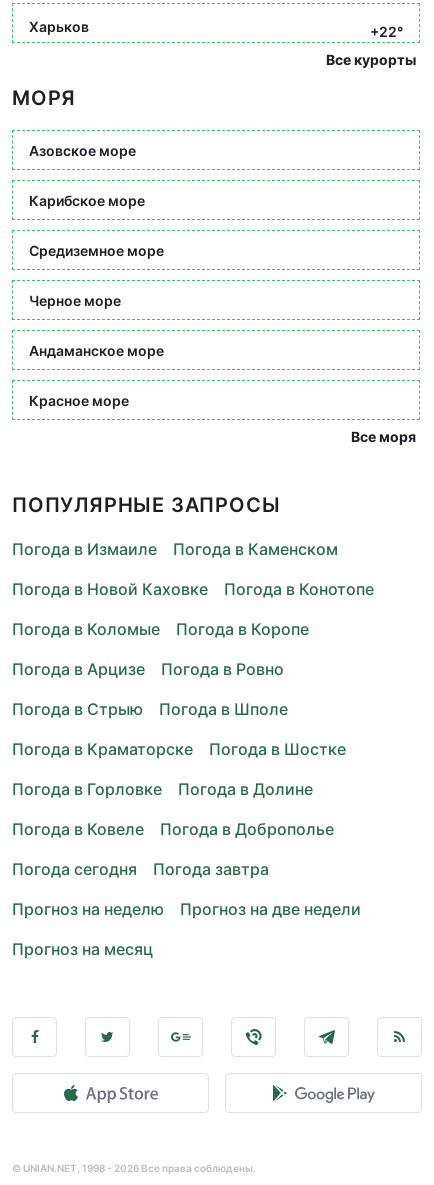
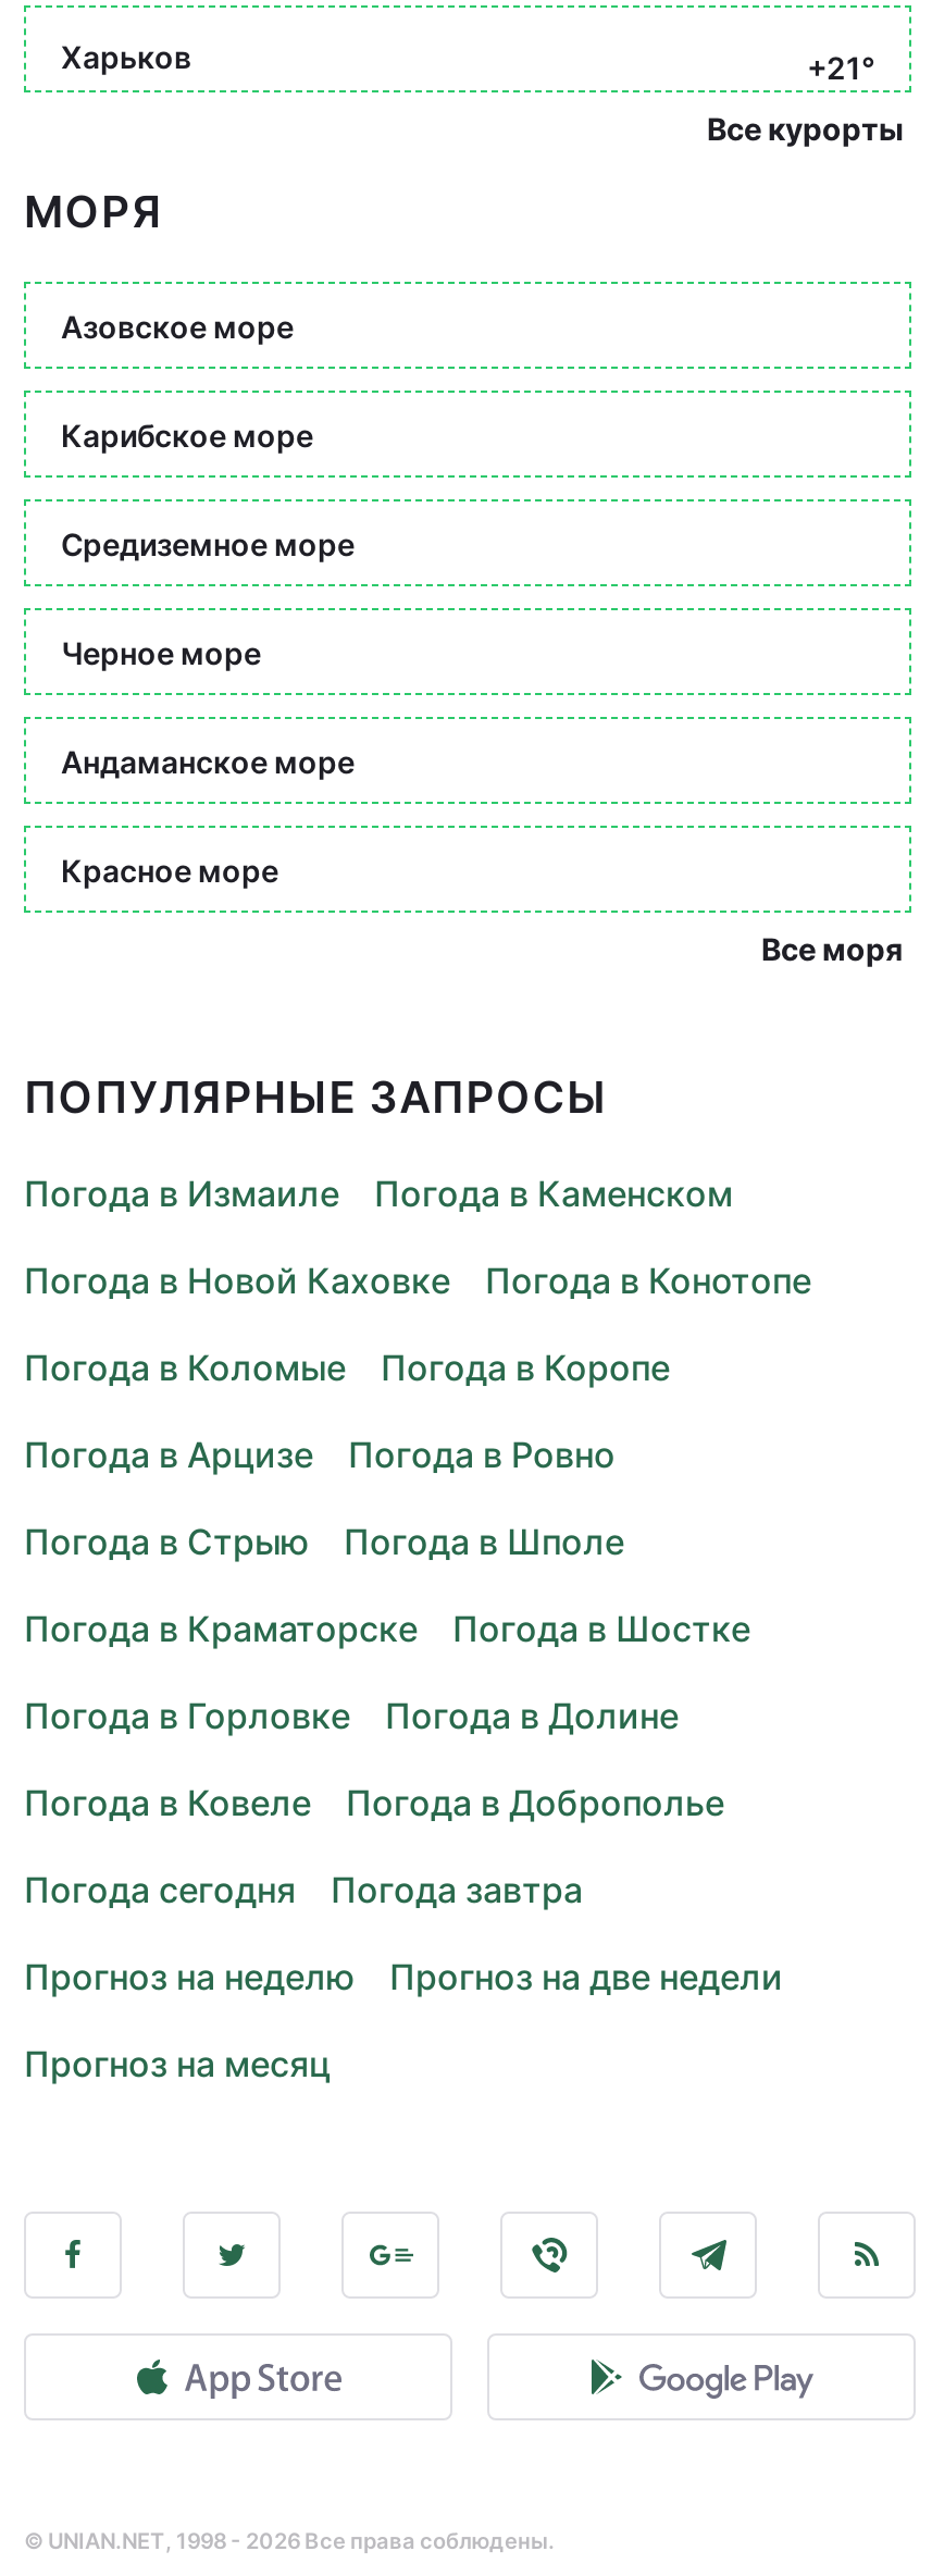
[370,23,403,40] +22° -> [807,49,874,86] +21°

